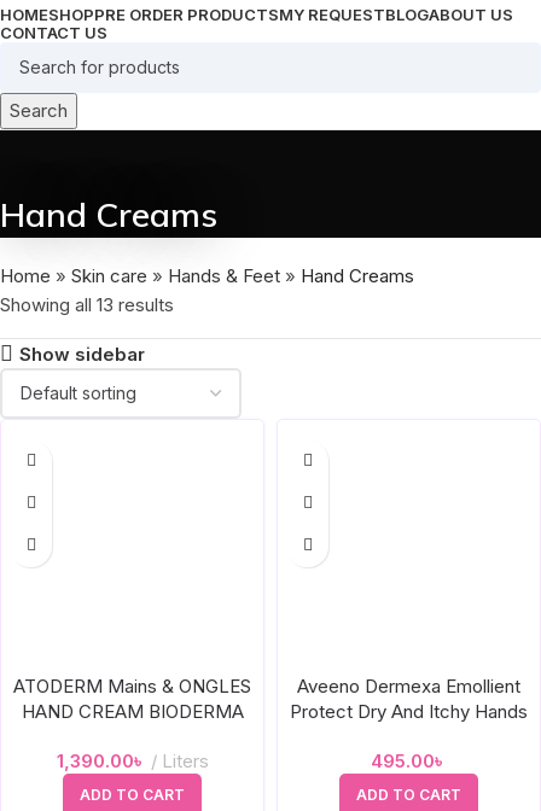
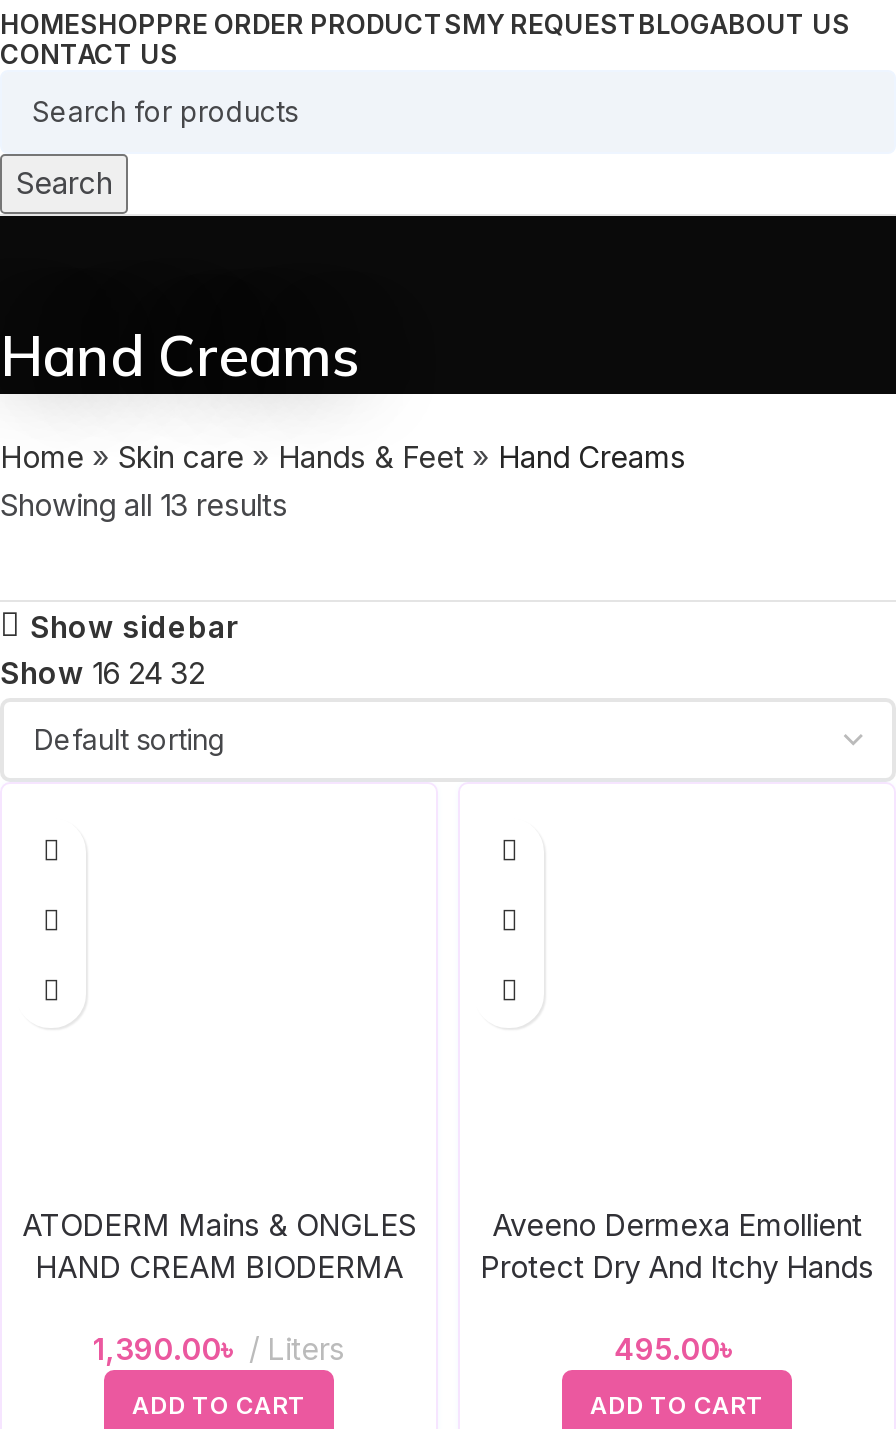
none -> [0,653,204,691] Show 16 24 32

